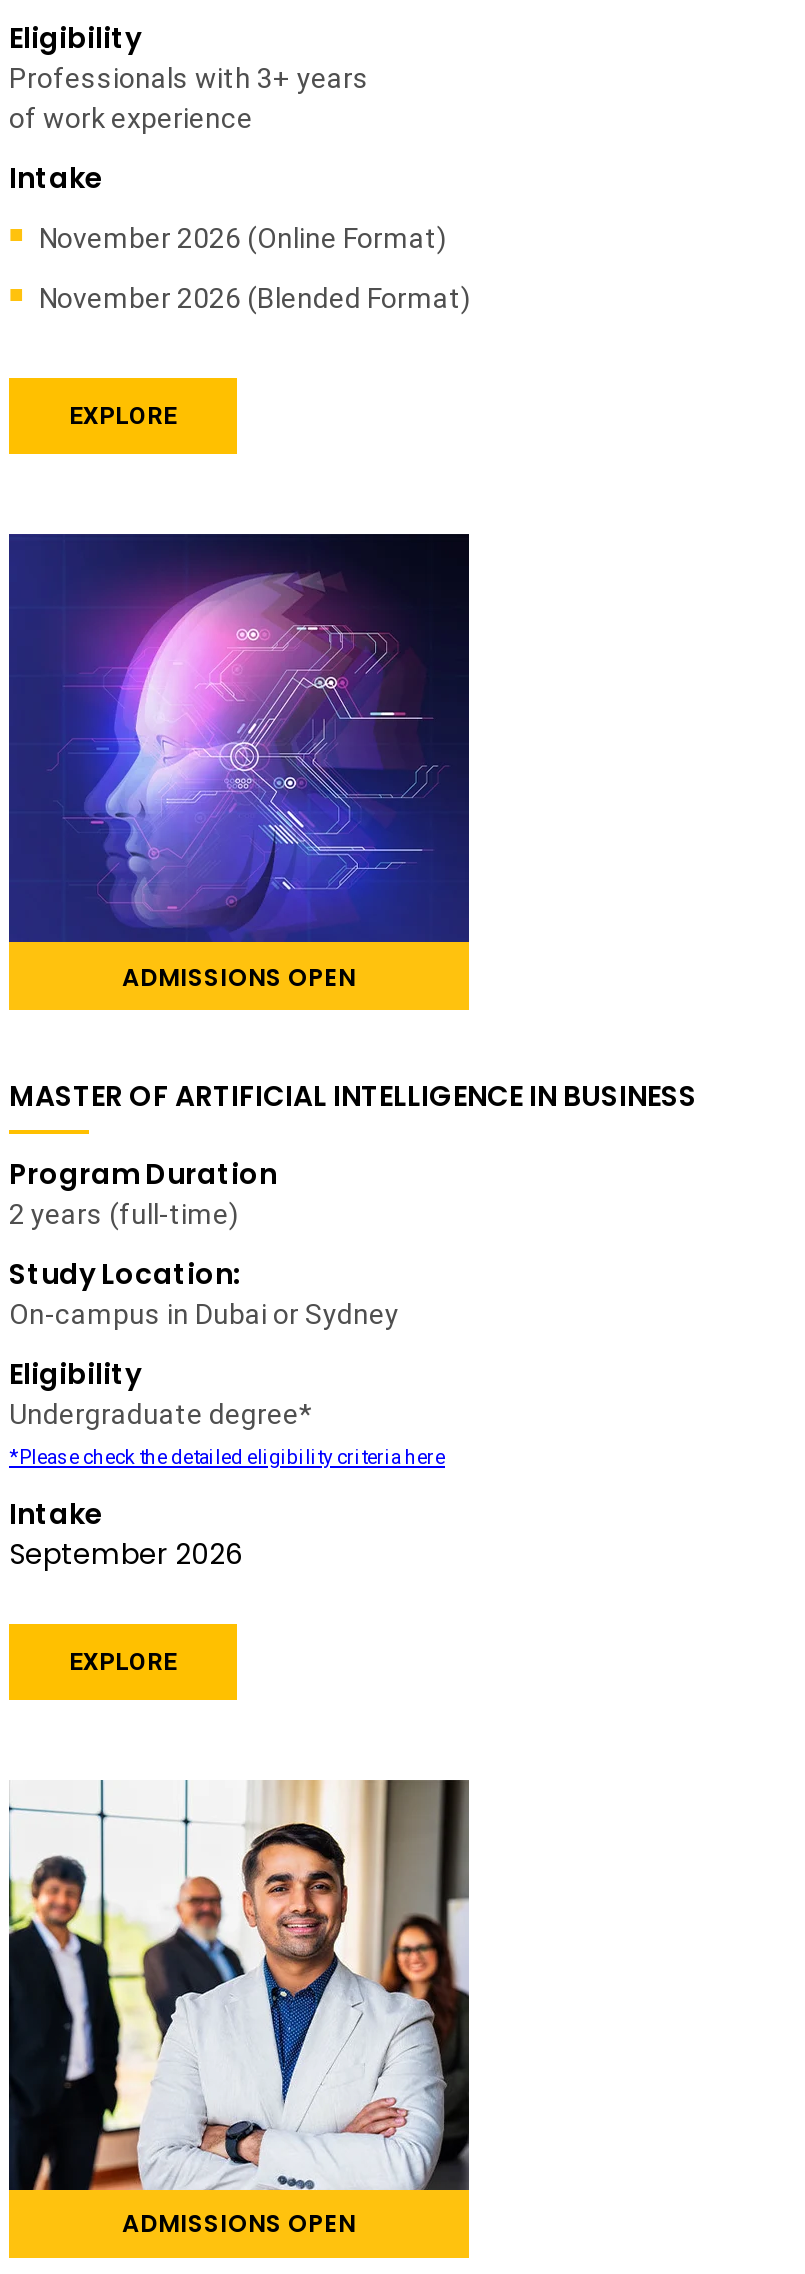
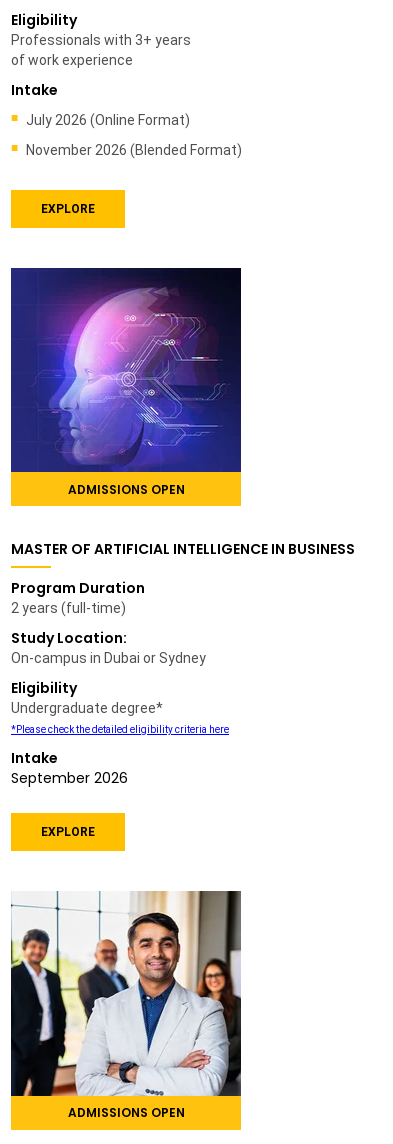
[39,221,447,253] November 2026 (Online Format) -> [26,111,190,127] July 2026 (Online Format)

